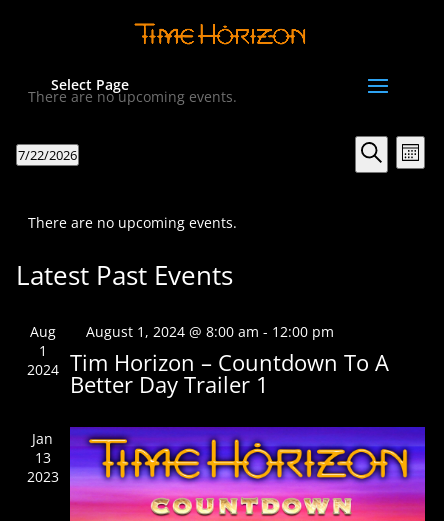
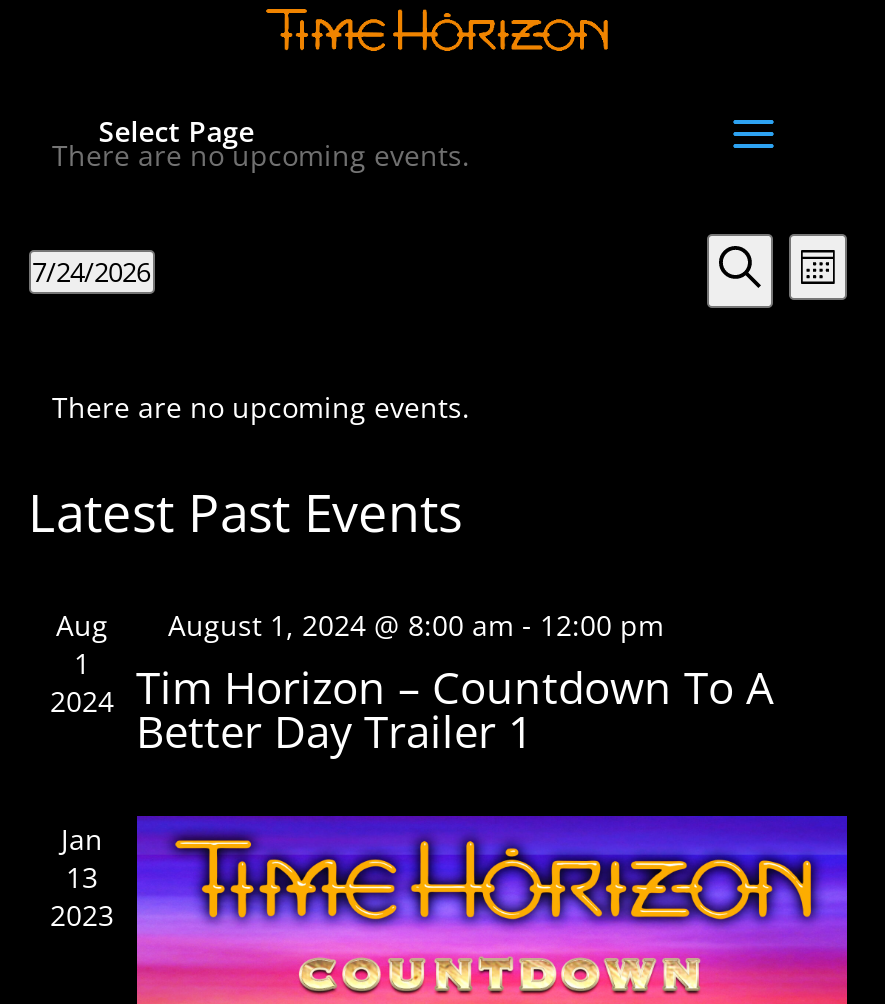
[17,145,76,163] 7/22/2026 -> [32,253,150,289] 7/24/2026

